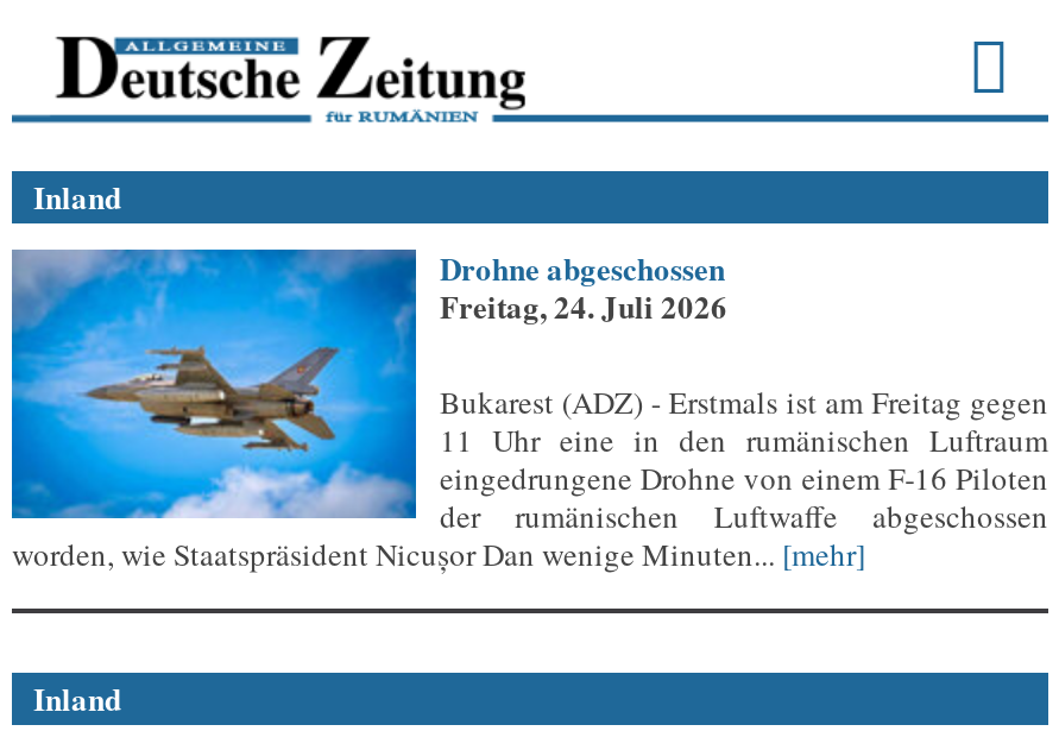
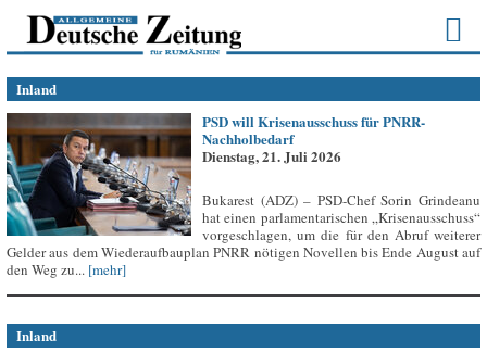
[12,247,1048,575] [image] | Bukarest (ADZ) - Erstmals ist am Freitag gegen | 11 Uhr eine in den rumänischen Luftraum | eingedrungene Drohne von einem F-16 Piloten | der rumänischen Luftwaffe abgeschossen | worden, wie Staatspräsident Nicușor Dan wenige Minuten... [mehr] -> [5,112,480,279] [image] | Bukarest (ADZ) – PSD-Chef Sorin Grindeanu | hat einen parlamentarischen „Krisenausschuss“ | vorgeschlagen, um die für den Abruf weiterer | Gelder aus dem Wiederaufbauplan PNRR nötigen Novellen bis Ende August auf | den Weg zu... [mehr]
[440,245,727,328] Drohne abgeschossen | Freitag, 24. Juli 2026 -> [202,111,425,166] PSD will Krisenausschuss für PNRR- | Nachholbedarf | Dienstag, 21. Juli 2026

